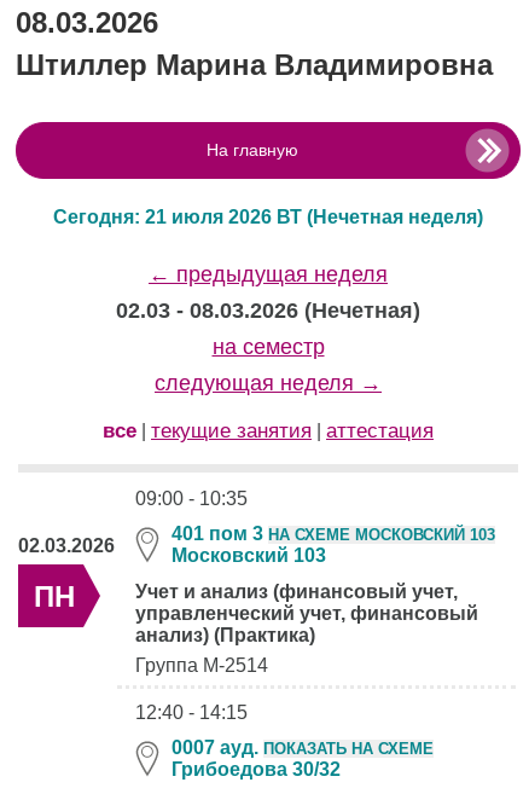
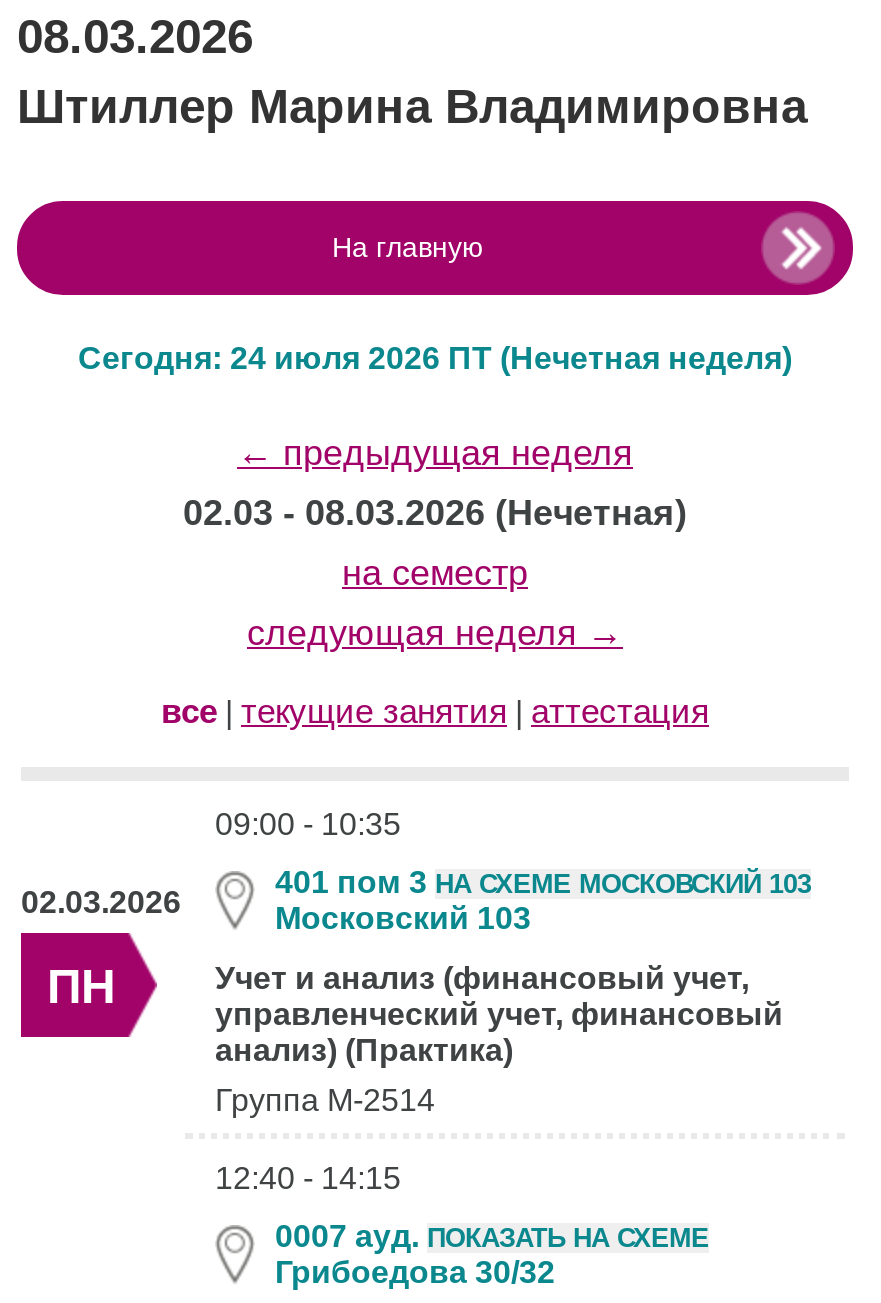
[53,207,483,227] Сегодня: 21 июля 2026 ВТ (Нечетная неделя) -> [78,341,792,375] Сегодня: 24 июля 2026 ПТ (Нечетная неделя)

